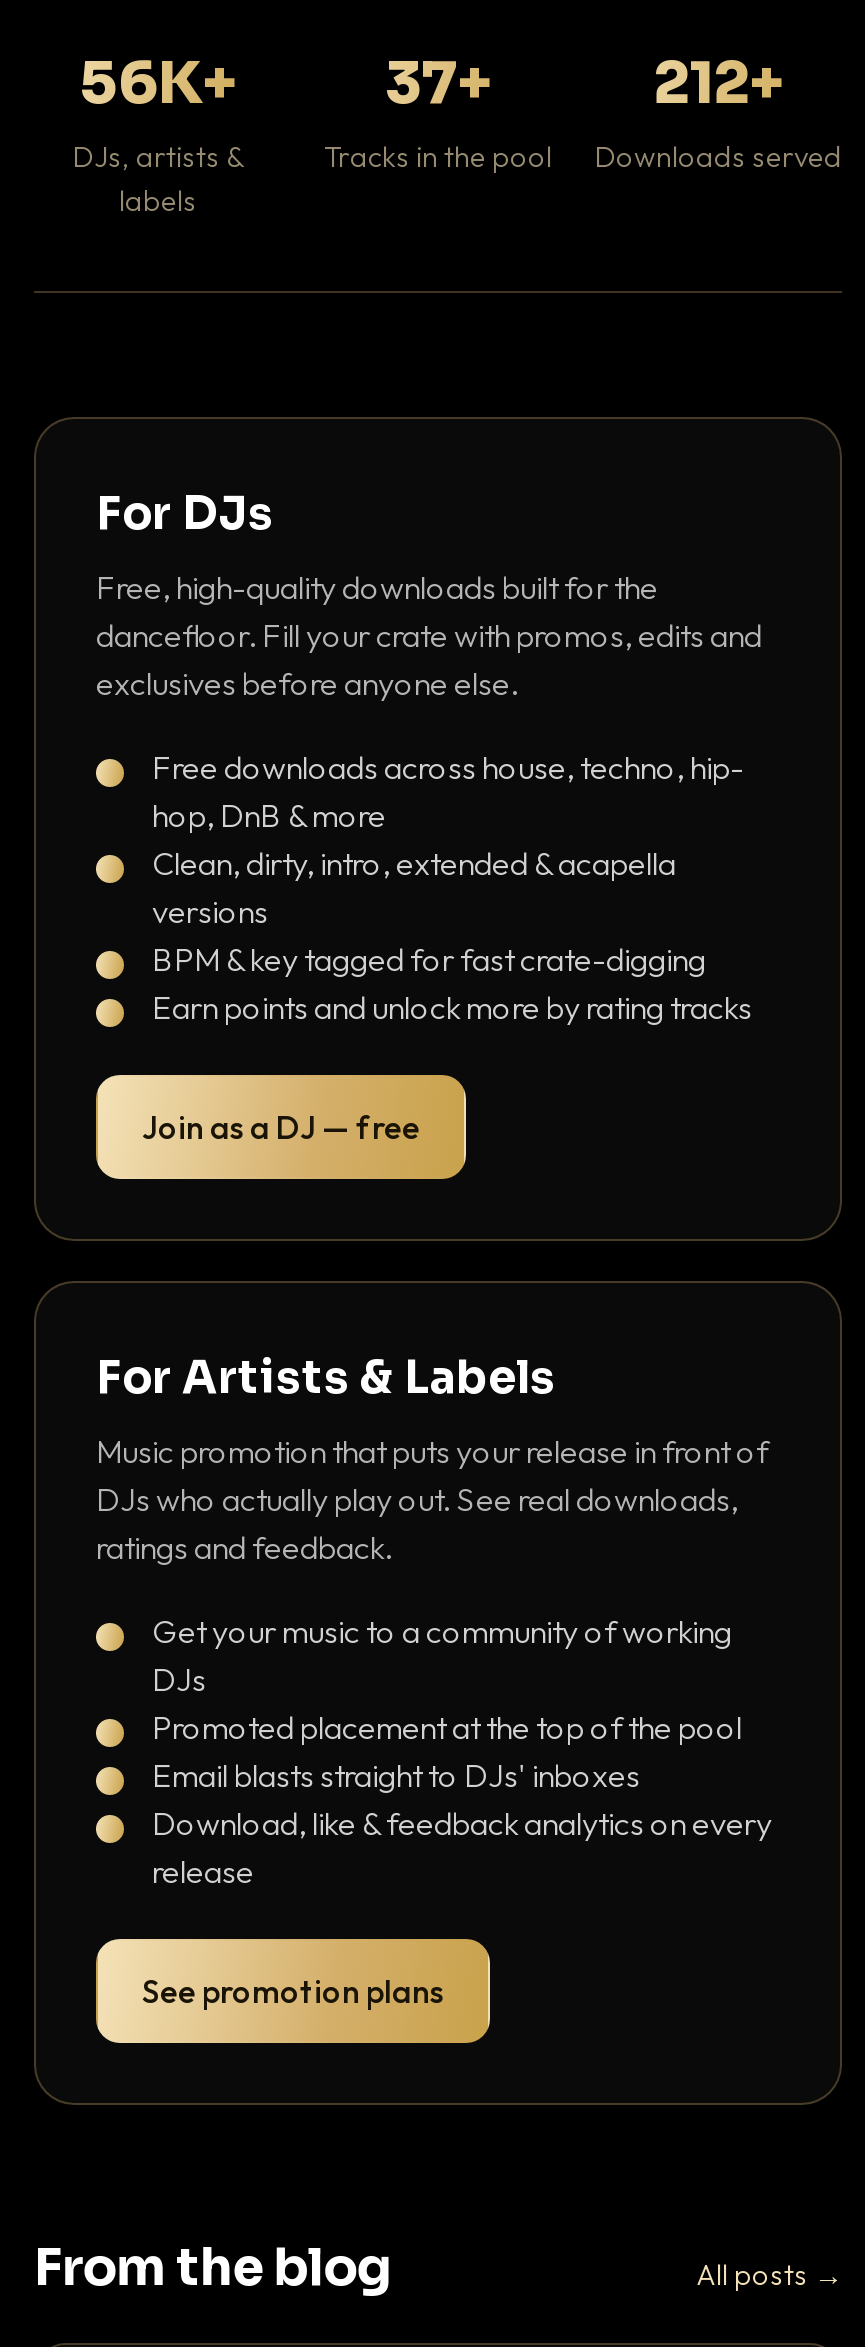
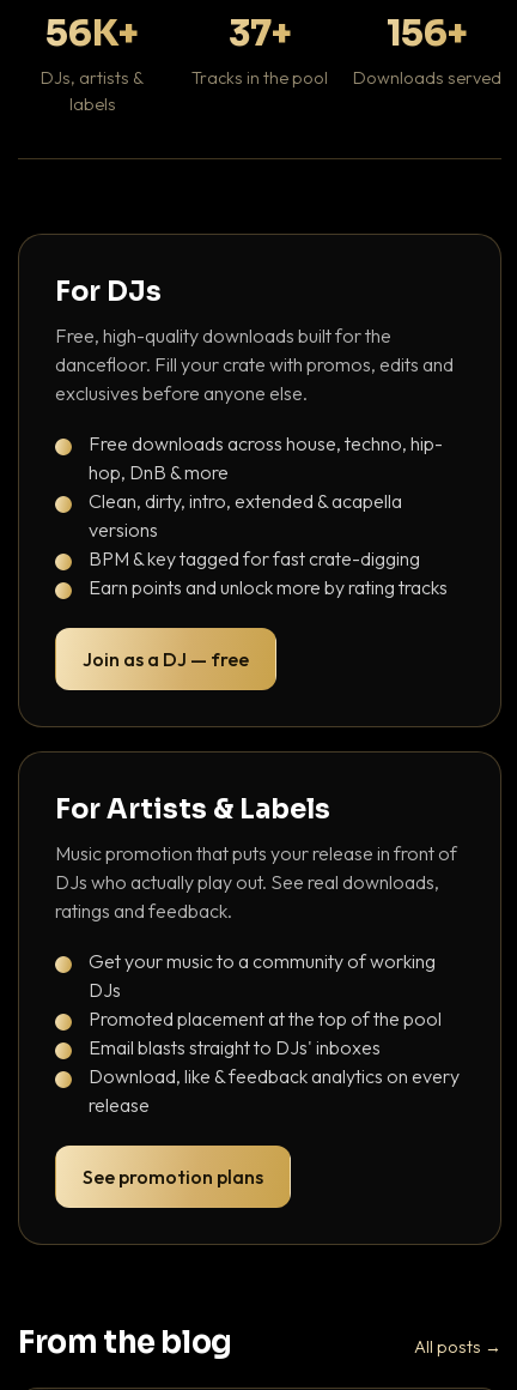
[653,47,783,119] 212+ -> [387,12,468,55] 156+

